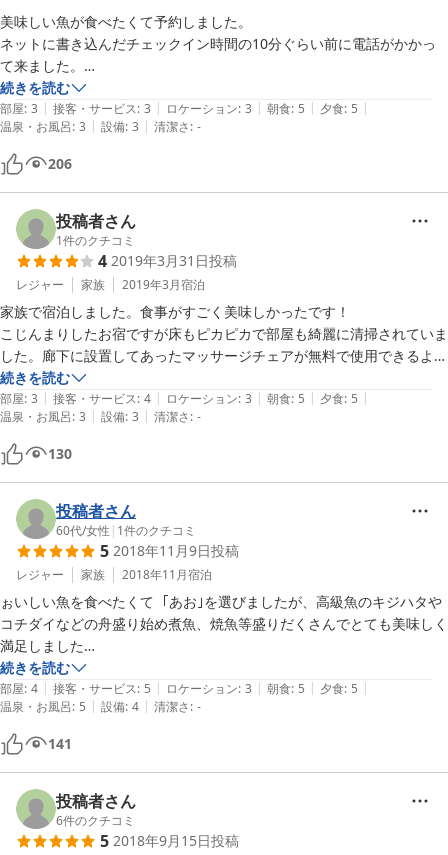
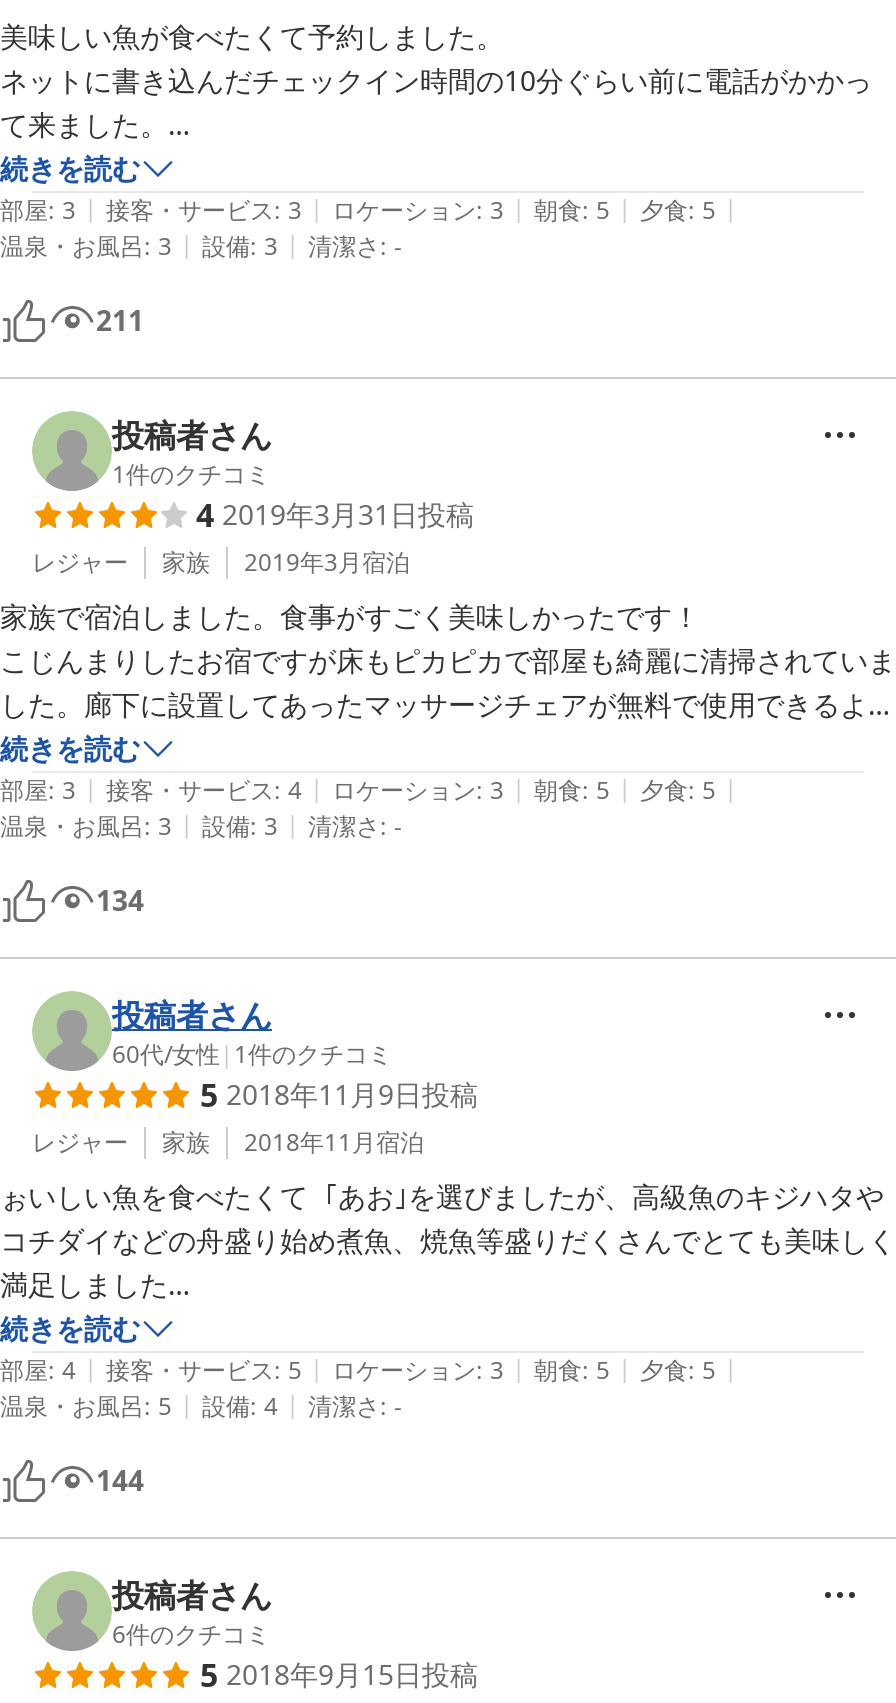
[48,154,72,173] 206 -> [96,301,144,339] 211
[48,444,72,463] 130 -> [96,881,144,919] 134
[48,734,72,753] 141 -> [96,1461,144,1499] 144

